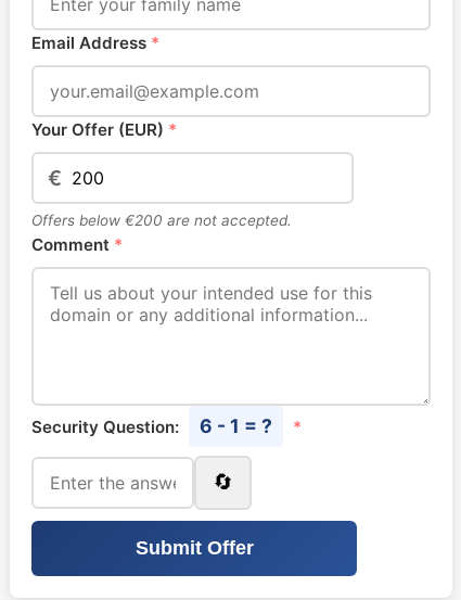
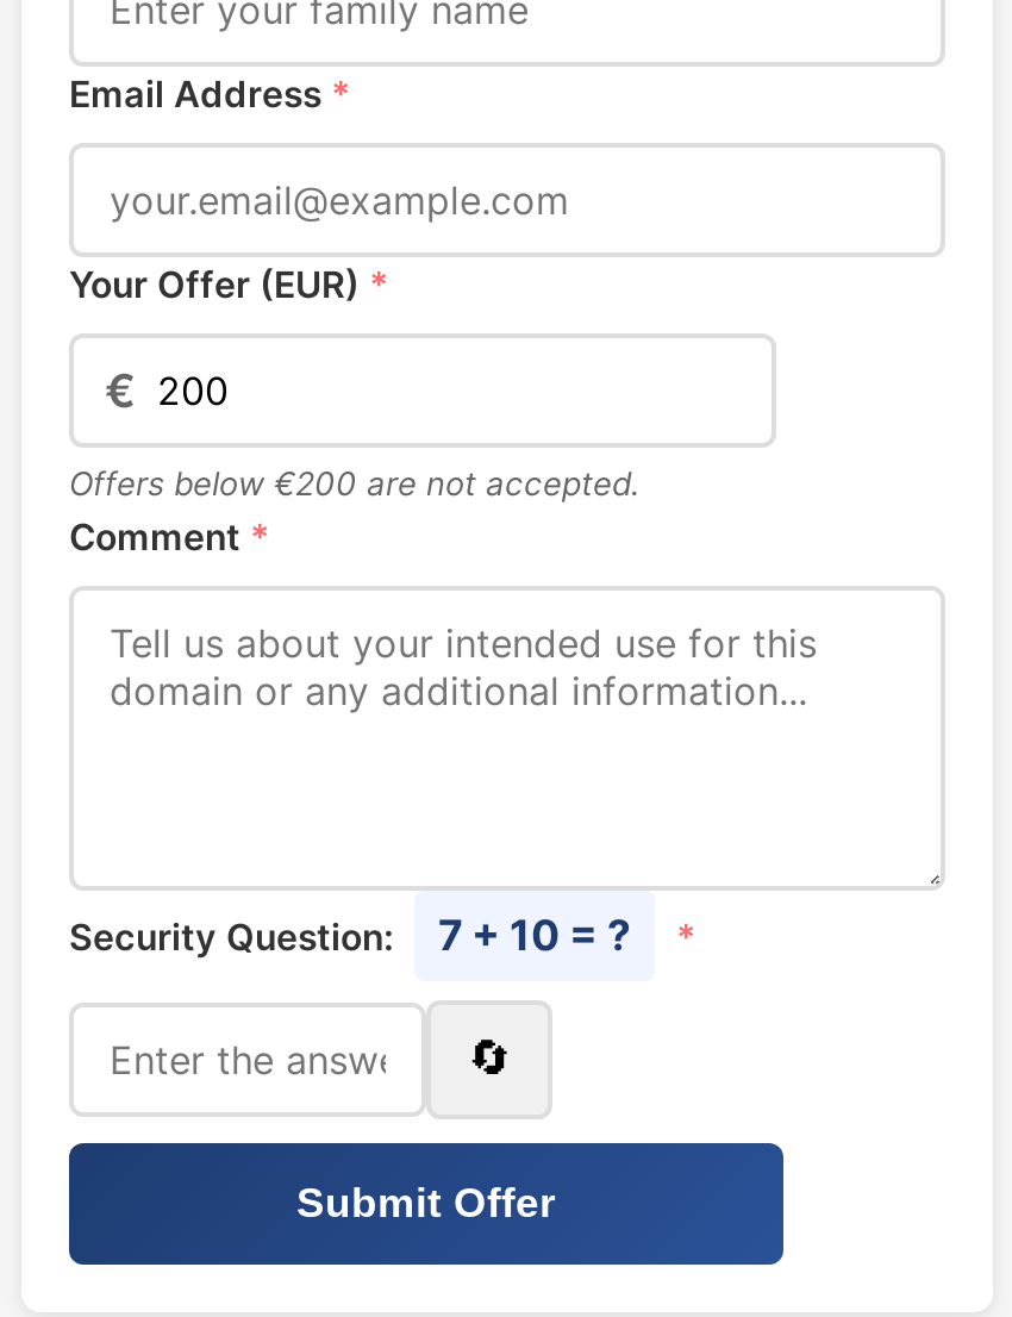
[200,414,272,437] 6 - 1 = ? -> [438,910,631,960] 7 + 10 = ?

